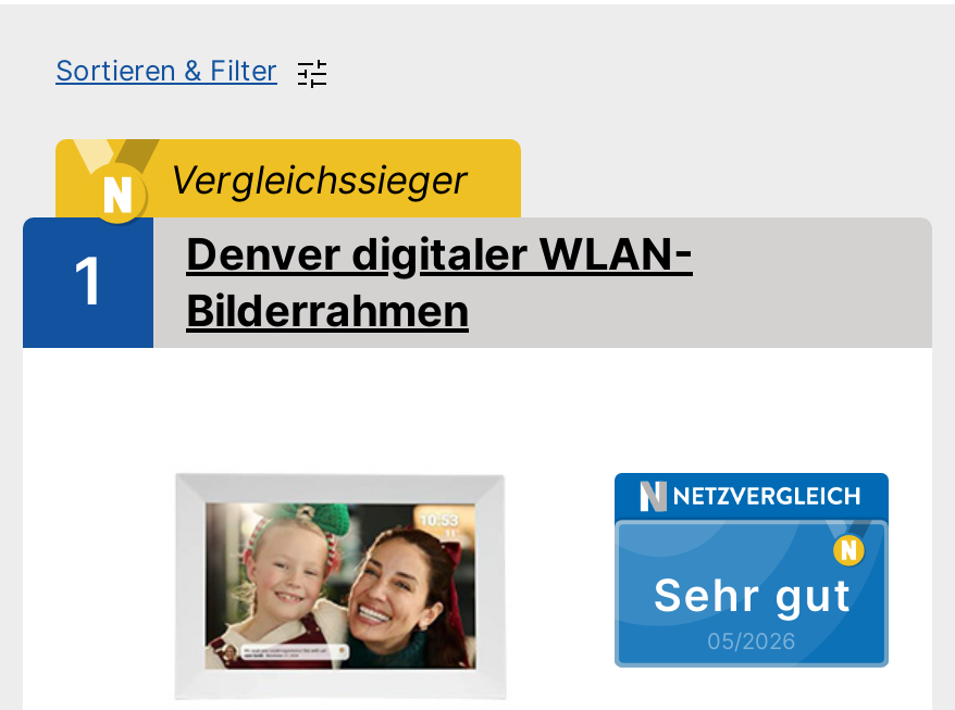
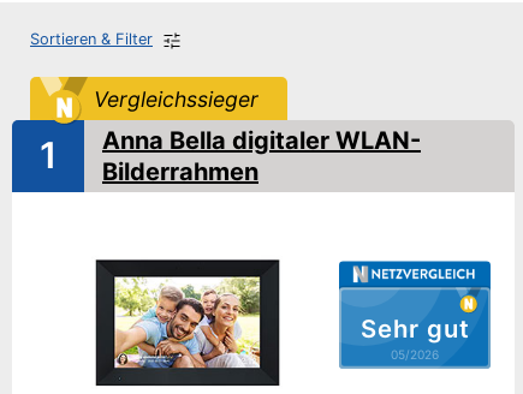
[186,227,693,279] Denver digitaler WLAN- -> [102,126,421,154] Anna Bella digitaler WLAN-
[175,470,506,698] [image] -> [95,258,280,387] [image]

